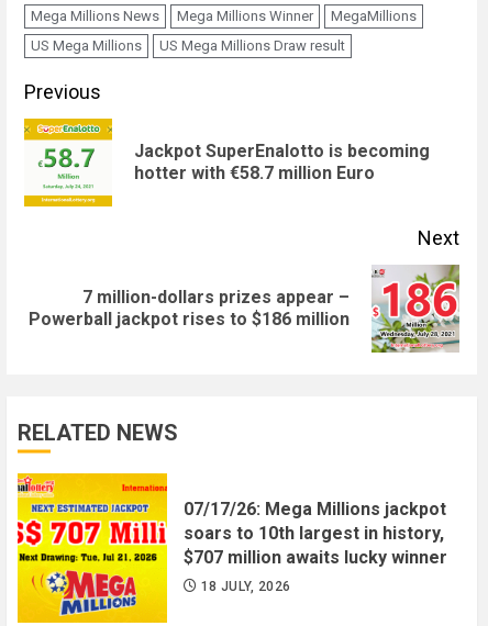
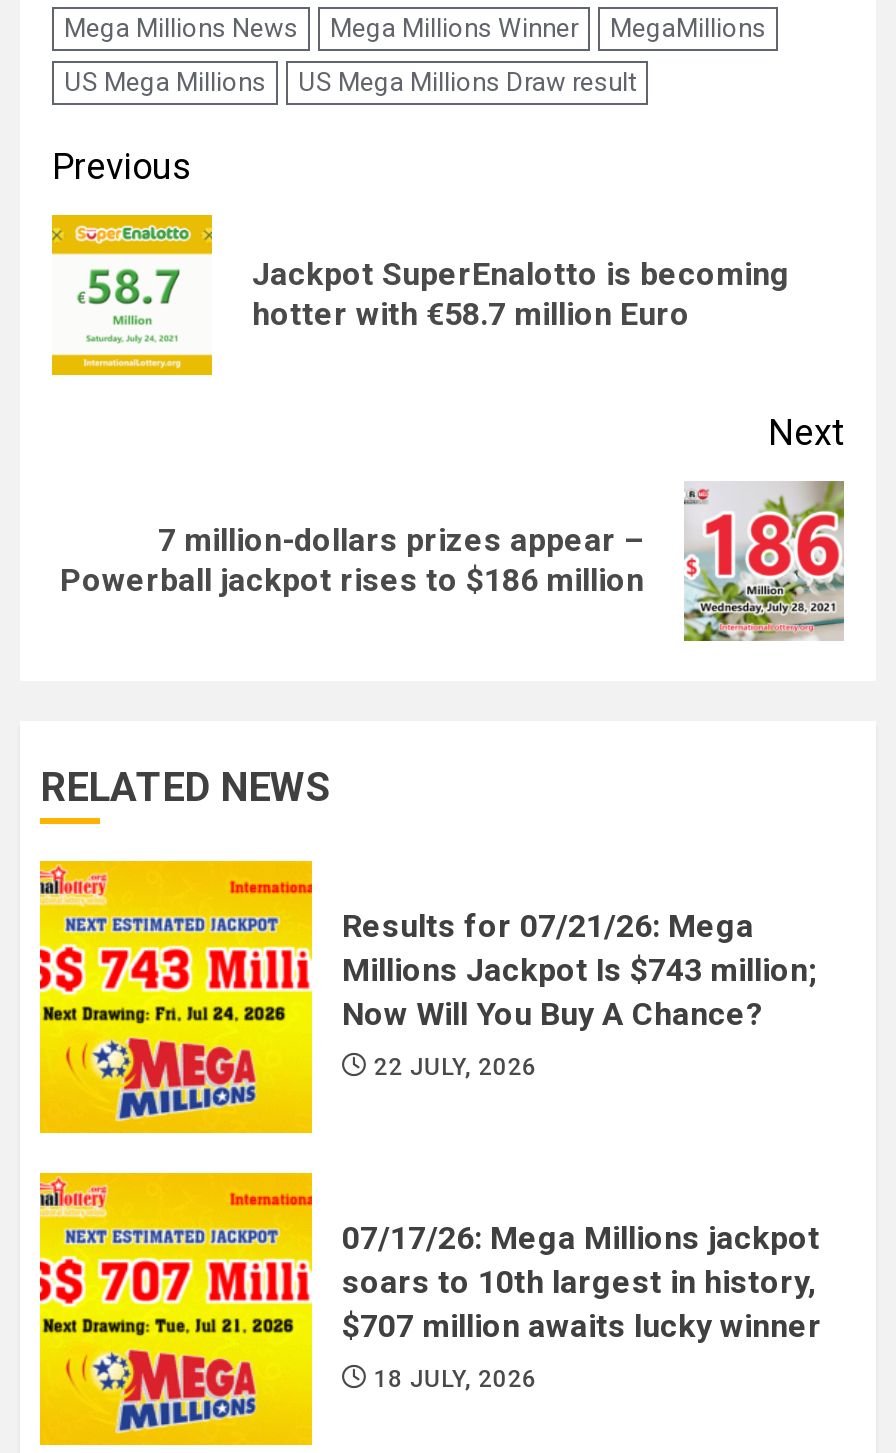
none -> [128,945,222,1021] [image]
none -> [342,908,816,1082] Results for 07/21/26: Mega | Millions Jackpot Is $743 million; | Now Will You Buy A Chance? | 22 JULY, 2026

